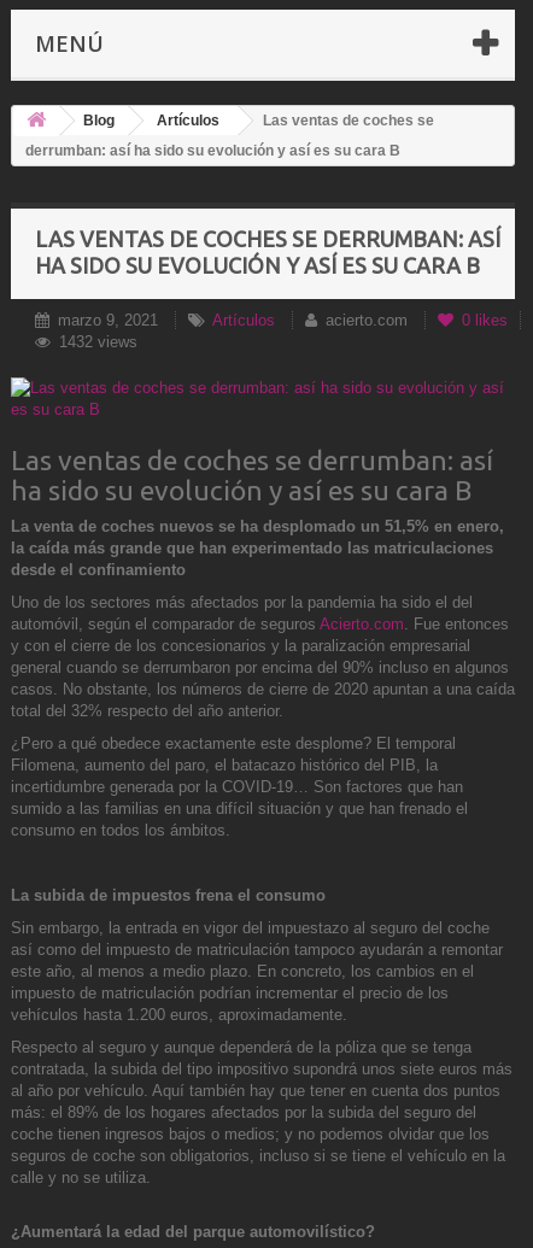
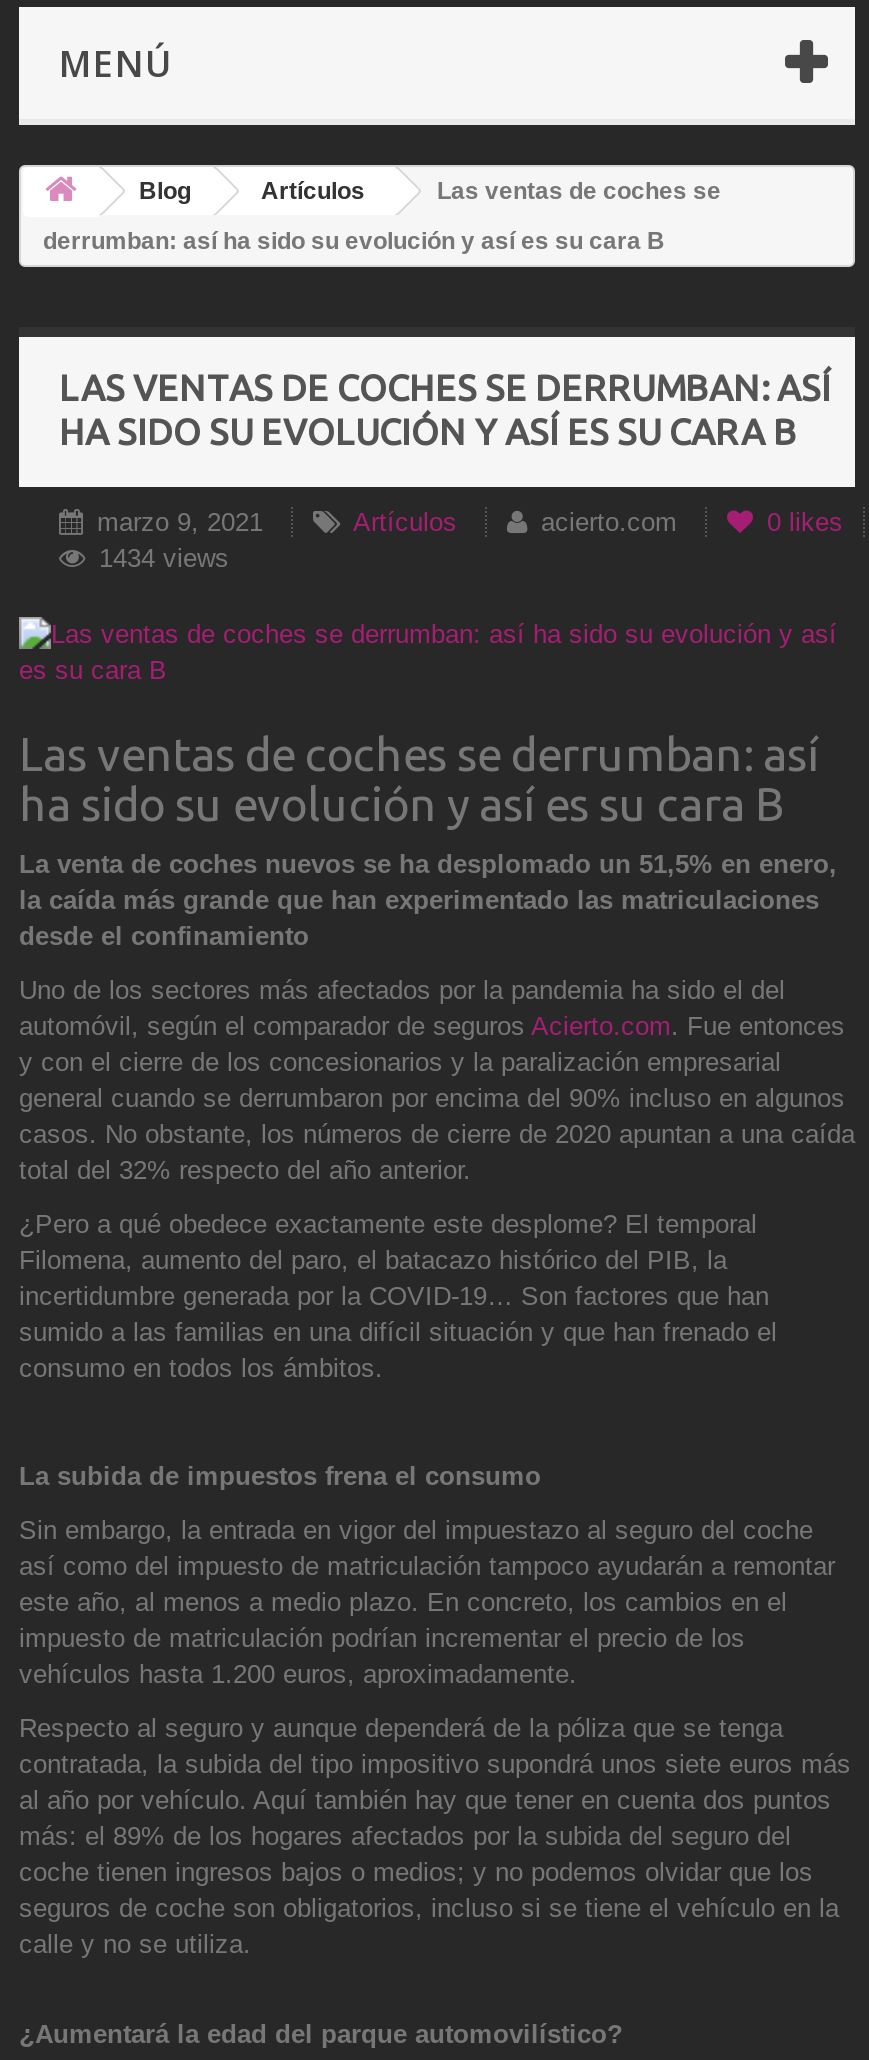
[54,333,137,351] 1432 views -> [91,543,229,573] 1434 views

